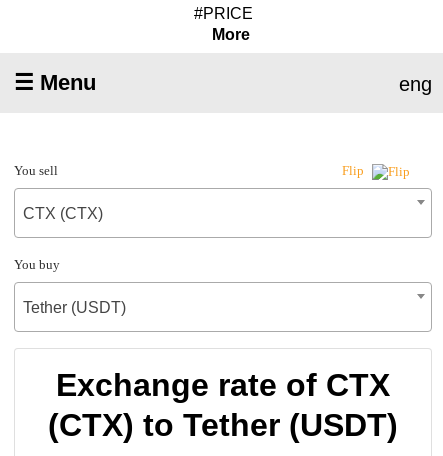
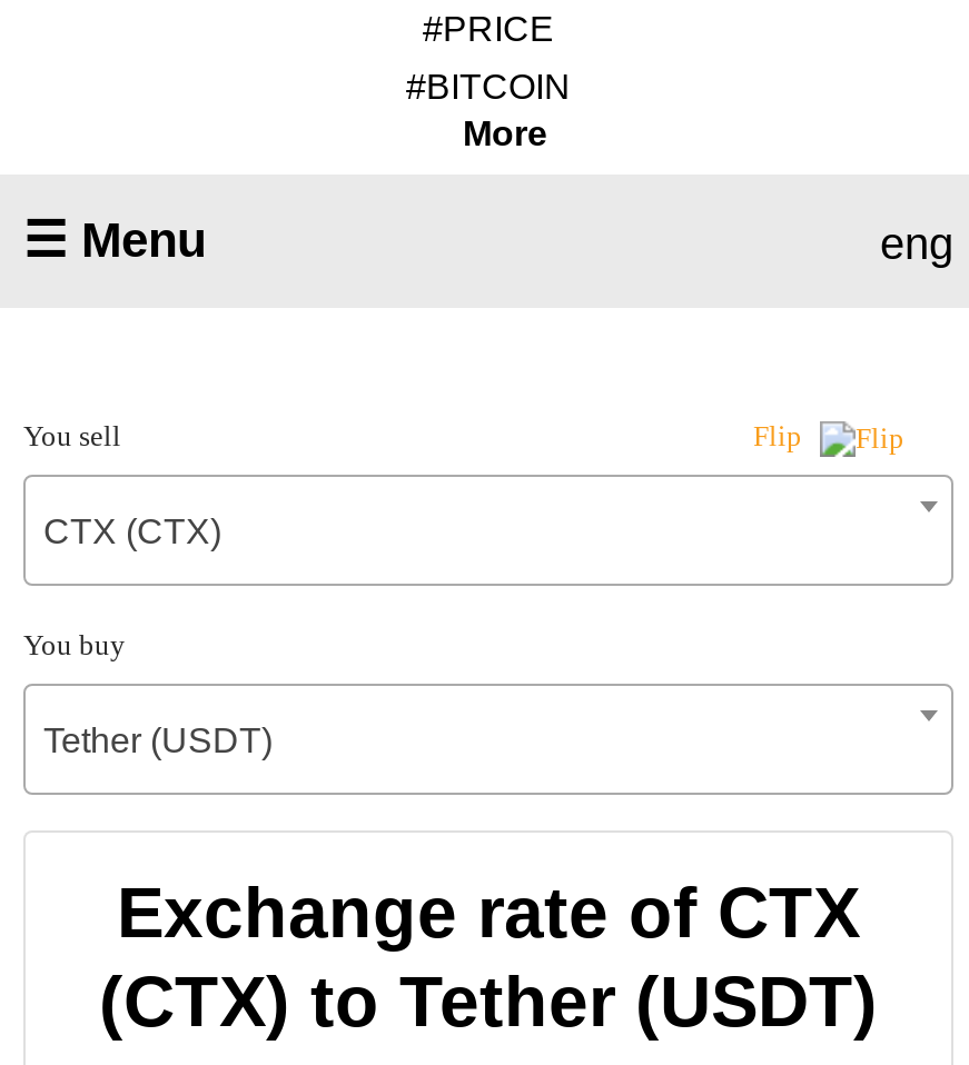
none -> [406,67,571,105] #BITCOIN

